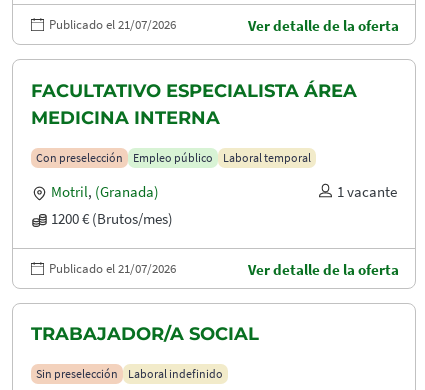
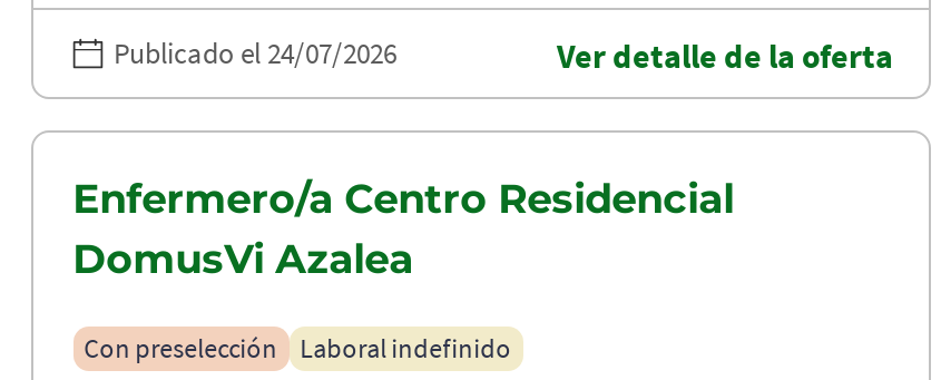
[49,16,176,33] Publicado el 21/07/2026 -> [114,33,396,71] Publicado el 24/07/2026
[31,80,357,129] FACULTATIVO ESPECIALISTA ÁREA | MEDICINA INTERNA -> [73,175,734,284] Enfermero/a Centro Residencial | DomusVi Azalea
[31,150,399,381] Empleo público | Laboral temporal | Motril, (Granada) | 1 vacante | 1200 € (Brutos/mes) | Publicado el 21/07/2026 | Ver detalle de la oferta | TRABAJADOR/A SOCIAL | Sin preselección -> none

